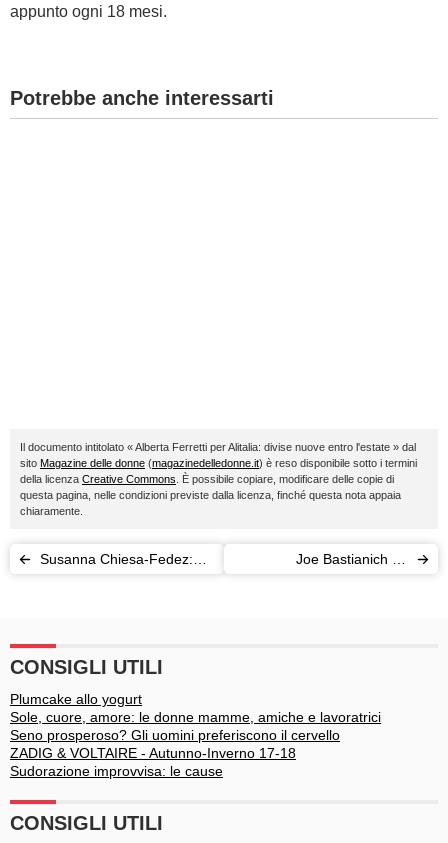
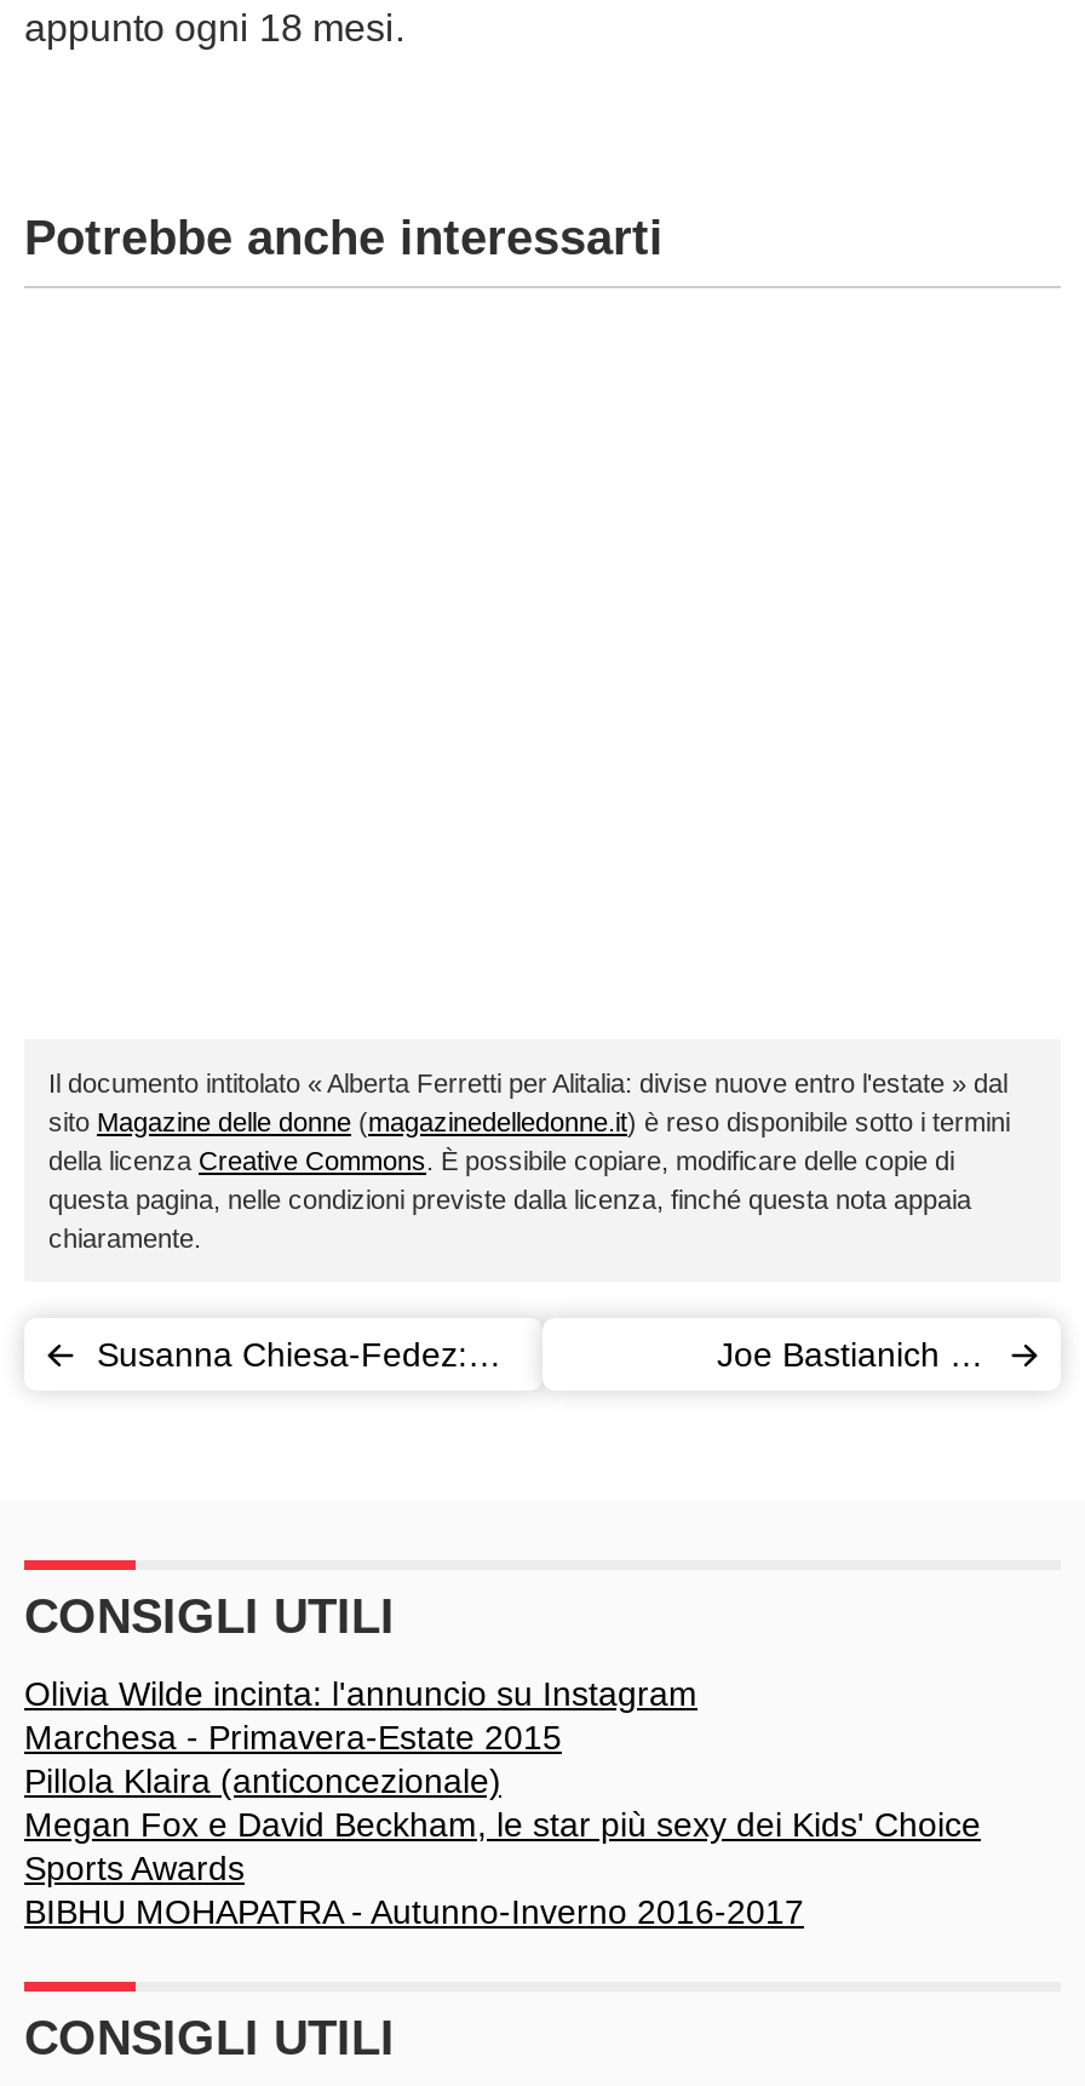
[10,691,381,779] Plumcake allo yogurt | Sole, cuore, amore: le donne mamme, amiche e lavoratrici | Seno prosperoso? Gli uomini preferiscono il cervello | ZADIG & VOLTAIRE - Autunno-Inverno 17-18 | Sudorazione improvvisa: le cause -> [24,1674,981,1931] Olivia Wilde incinta: l'annuncio su Instagram | Marchesa - Primavera-Estate 2015 | Pillola Klaira (anticoncezionale) | Megan Fox e David Beckham, le star più sexy dei Kids' Choice | Sports Awards | BIBHU MOHAPATRA - Autunno-Inverno 2016-2017

